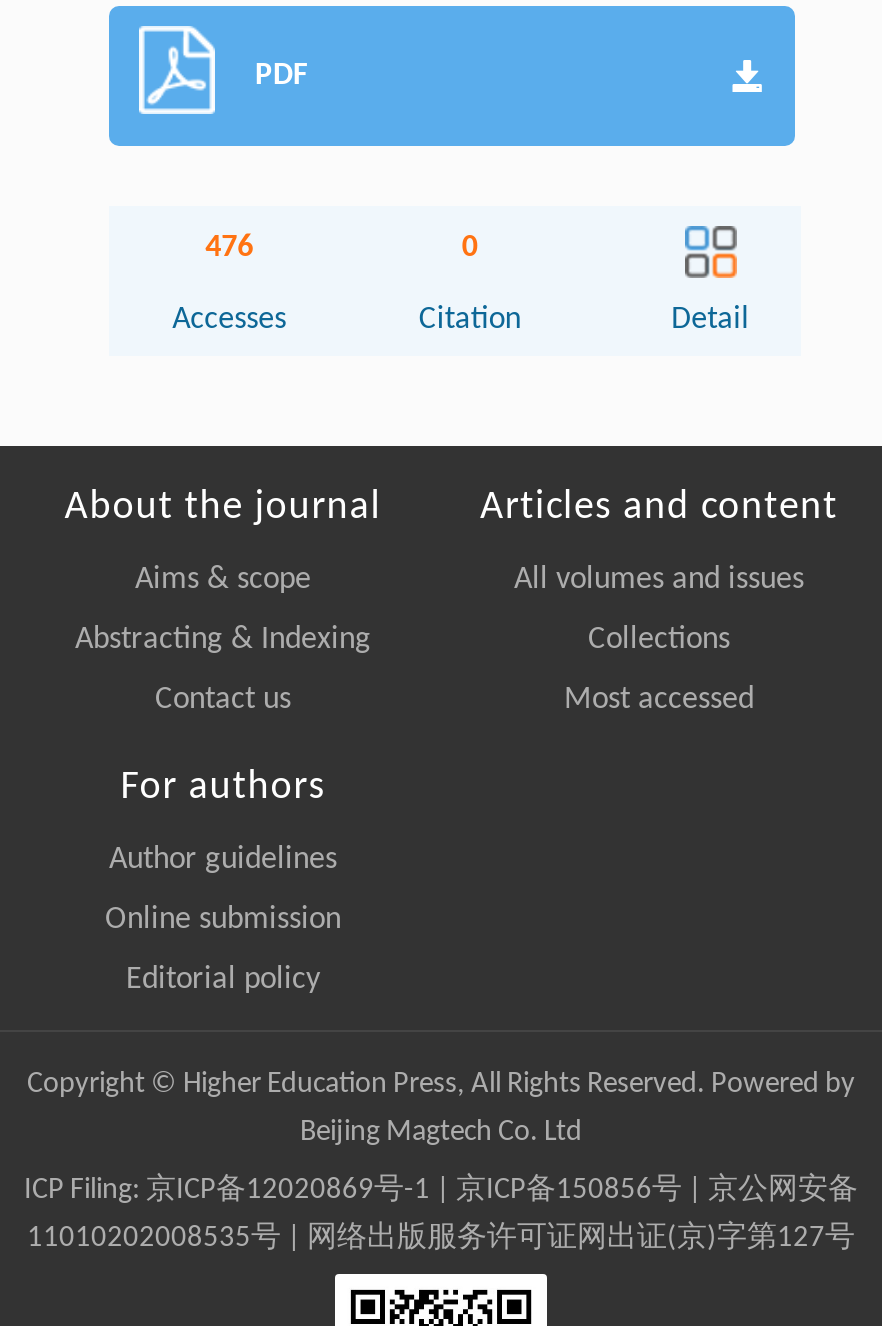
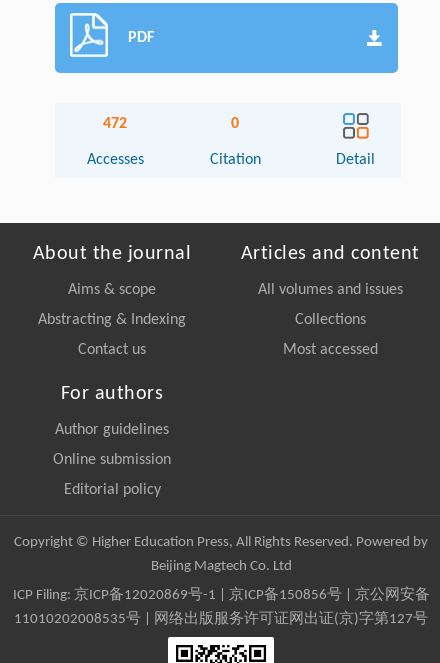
[205,232,253,264] 476 -> [103,116,127,132] 472

